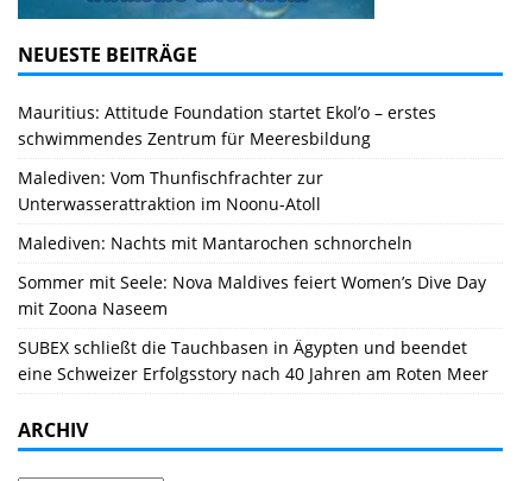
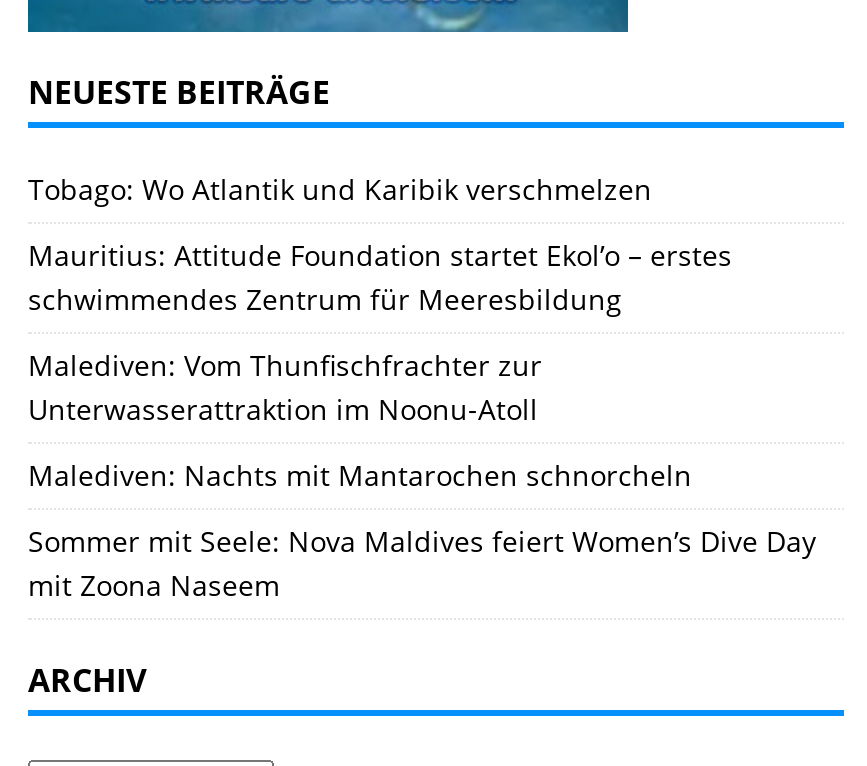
none -> [28,170,652,208] Tobago: Wo Atlantik und Karibik verschmelzen
moved [18,101,486,319] -> [28,236,816,604]: Mauritius: Attitude Foundation startet Ekol’o – erstes | schwimmendes Zentrum für Meeresbildung | Malediven: Vom Thunfischfrachter zur | Unterwasserattraktion im Noonu-Atoll | Malediven: Nachts mit Mantarochen schnorcheln | Sommer mit Seele: Nova Maldives feiert Women’s Dive Day | mit Zoona Naseem
[18,336,489,385] SUBEX schließt die Tauchbasen in Ägypten und beendet | eine Schweizer Erfolgsstory nach 40 Jahren am Roten Meer -> none

